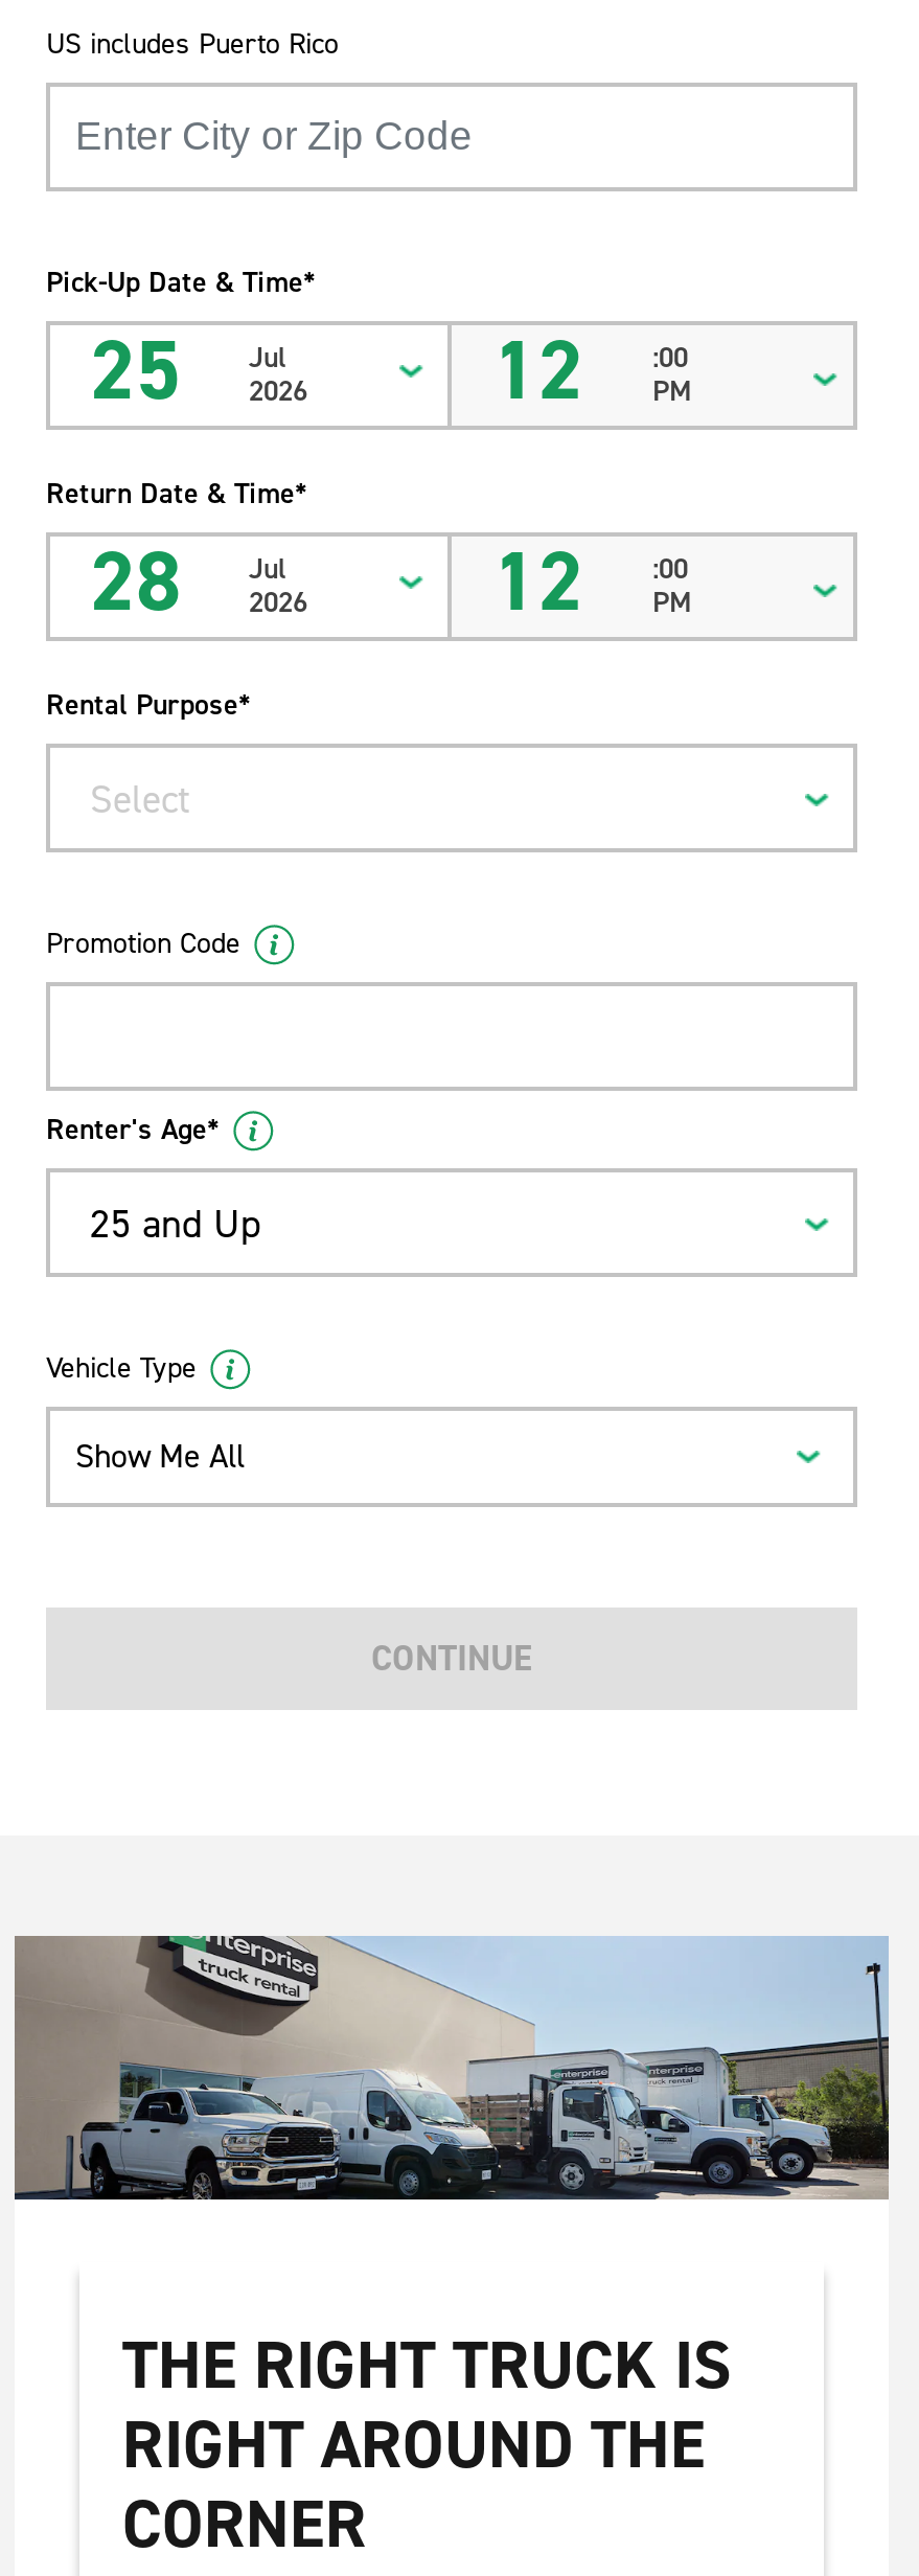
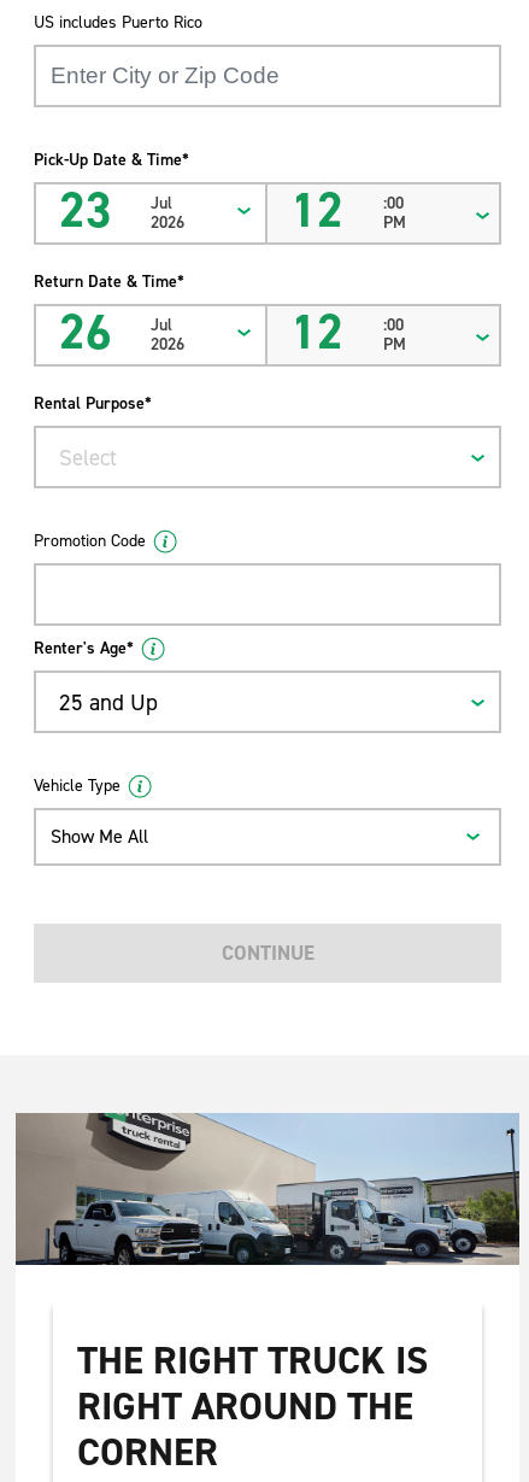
[90,315,307,426] 25 Jul 2026 -> [59,179,184,243] 23 Jul 2026
[90,527,307,638] 28 Jul 2026 -> [59,301,184,365] 26 Jul 2026

